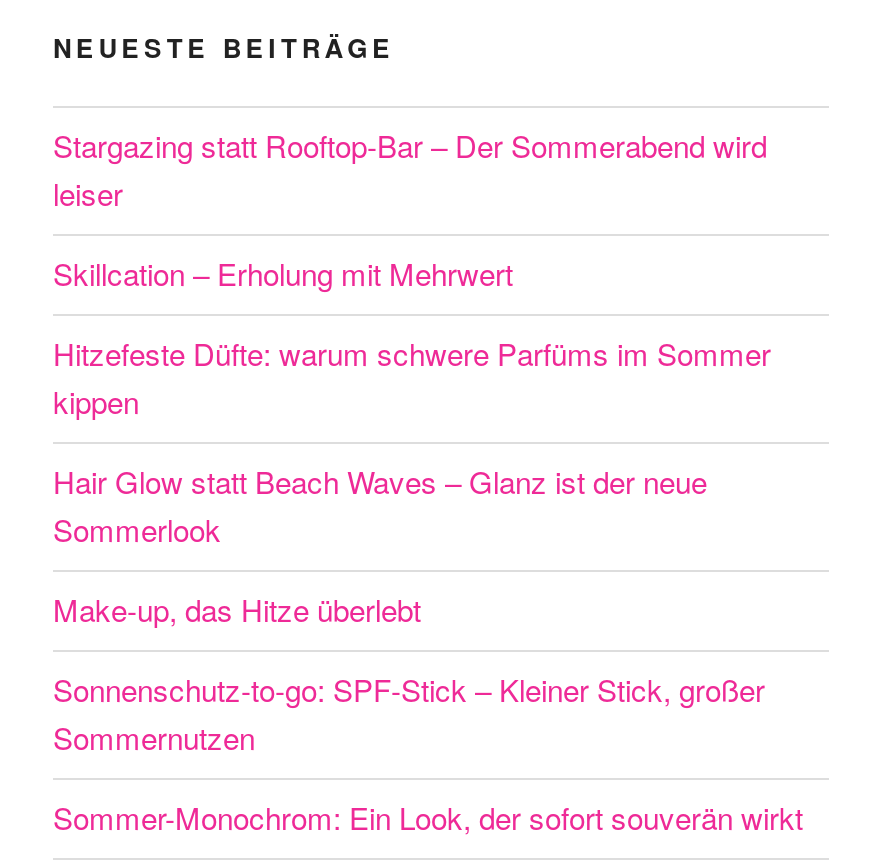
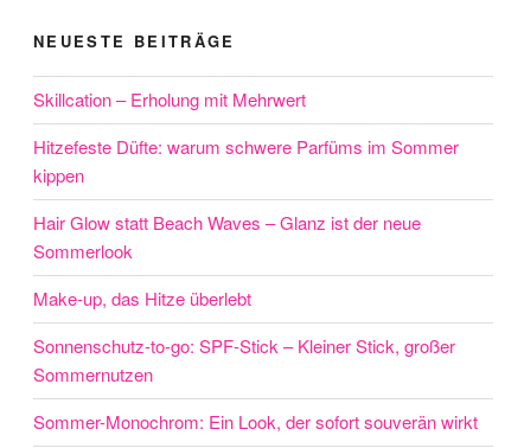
[53,125,767,215] Stargazing statt Rooftop-Bar – Der Sommerabend wird | leiser -> none

